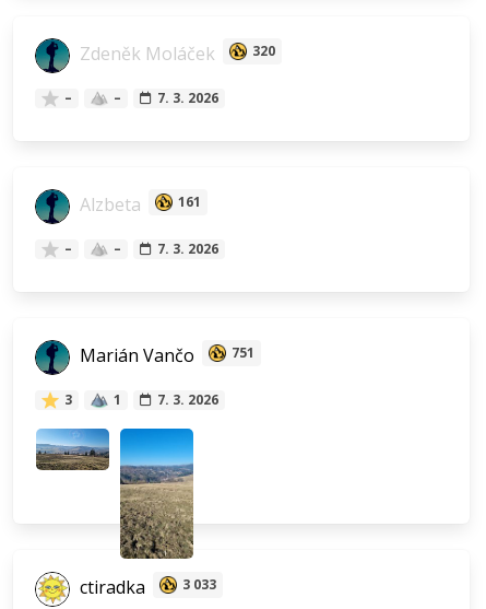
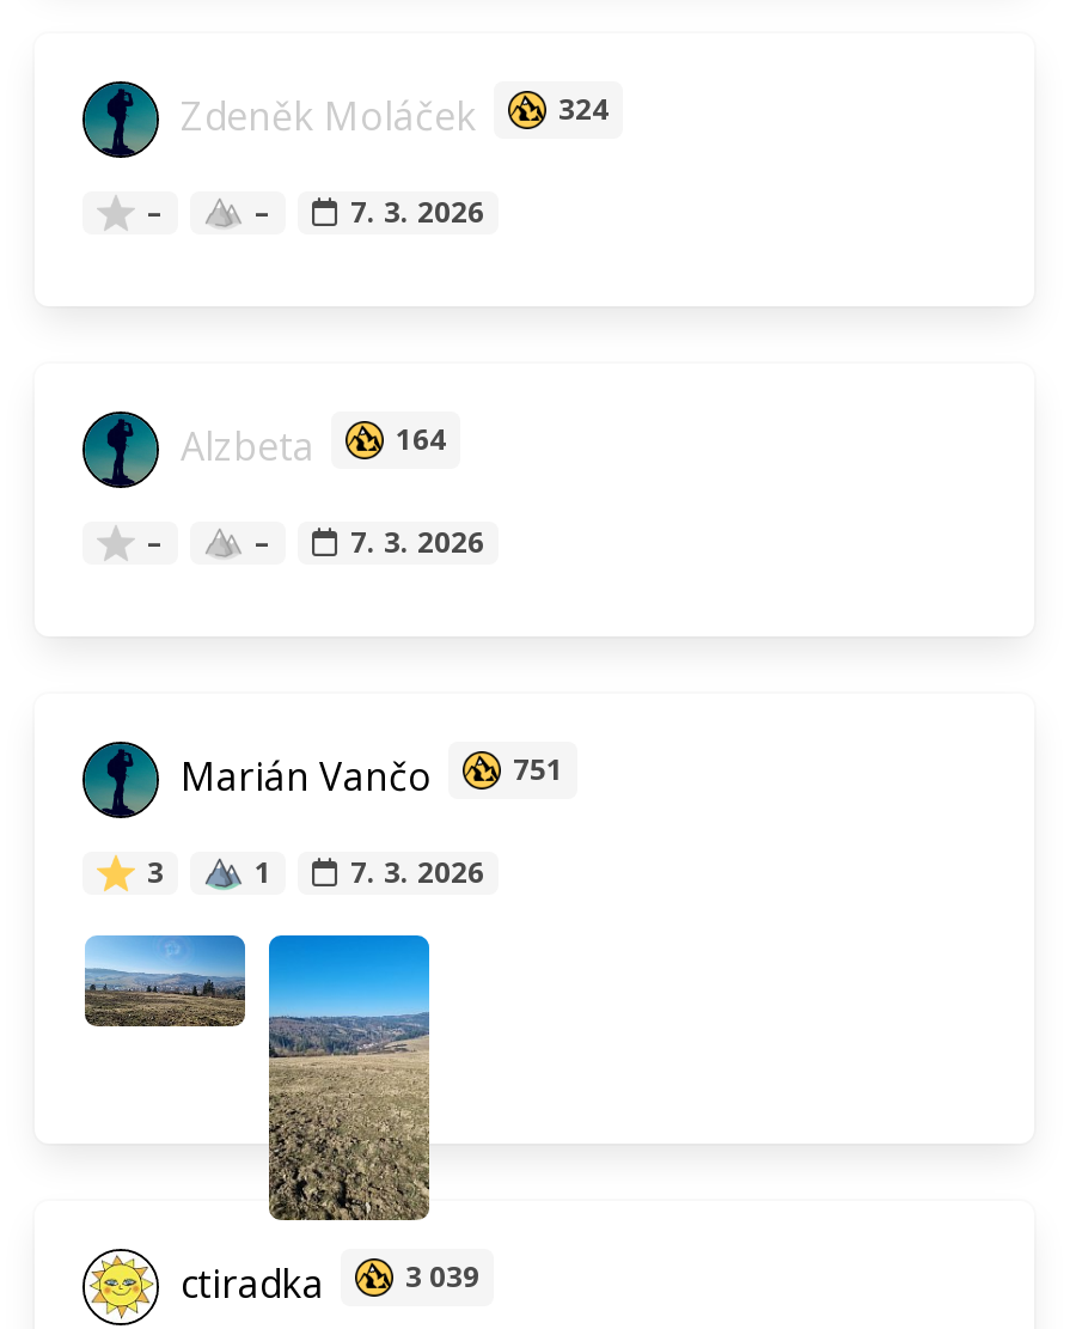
[75,42,275,66] Zdeněk Moláček 320 -> [171,89,609,141] Zdeněk Moláček 324
[75,192,201,216] Alzbeta 161 -> [171,419,446,471] Alzbeta 164
[75,575,216,599] ctiradka 3 033 -> [171,1257,479,1309] ctiradka 3 039

